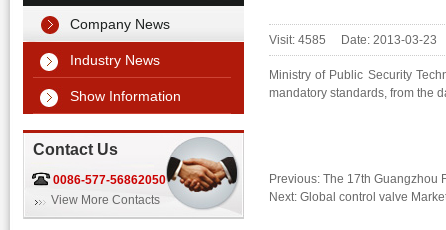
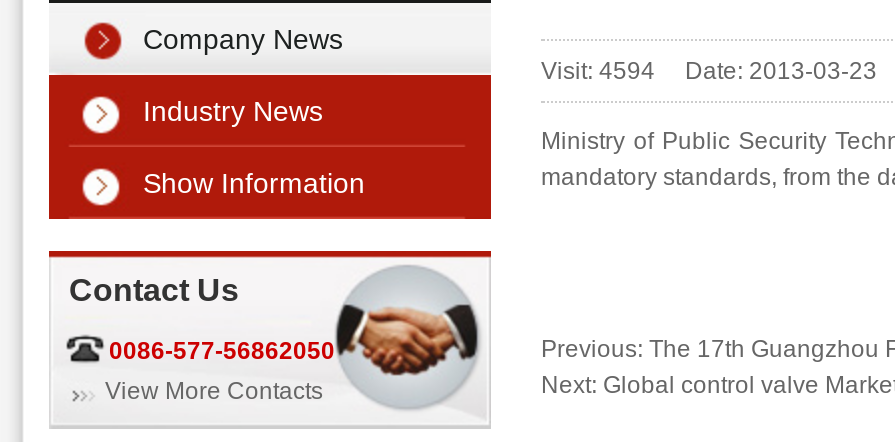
[269,33,437,47] Visit: 4585 Date: 2013-03-23 -> [541,57,877,85] Visit: 4594 Date: 2013-03-23

